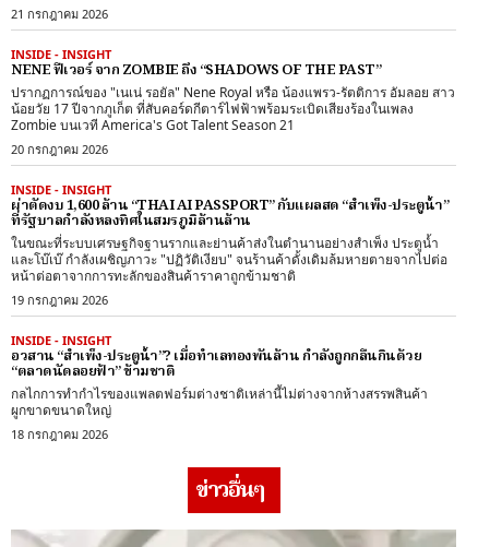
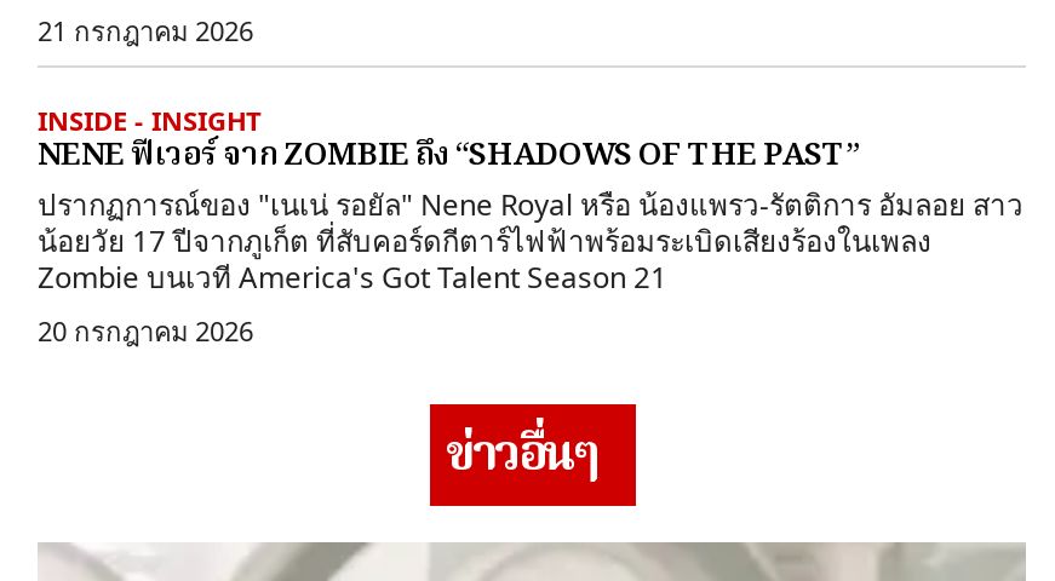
[11,181,449,442] INSIDE - INSIGHT | ผ่าตัดงบ 1,600 ล้าน “THAI AI PASSPORT” กับแผลสด “สำเพ็ง-ประตูน้ำ” | ที่รัฐบาลกำลังหลงทิศในสมรภูมิล้านล้าน | ในขณะที่ระบบเศรษฐกิจฐานรากและย่านค้าส่งในตำนานอย่างสำเพ็ง ประตูน้ำ | และโบ๊เบ๊ กำลังเผชิญภาวะ "ปฏิวัติเงียบ" จนร้านค้าดั้งเดิมล้มหายตายจากไปต่อ | หน้าต่อตาจากการทะลักของสินค้าราคาถูกข้ามชาติ | 19 กรกฎาคม 2026 | INSIDE - INSIGHT | อวสาน “สำเพ็ง-ประตูน้ำ”? เมื่อทำเลทองพันล้าน กำลังถูกกลืนกินด้วย | “ตลาดนัดลอยฟ้า” ข้ามชาติ | กลไกการทำกำไรของแพลตฟอร์มต่างชาติเหล่านี้ไม่ต่างจากห้างสรรพสินค้า | ผูกขาดขนาดใหญ่ | 18 กรกฎาคม 2026 -> none

